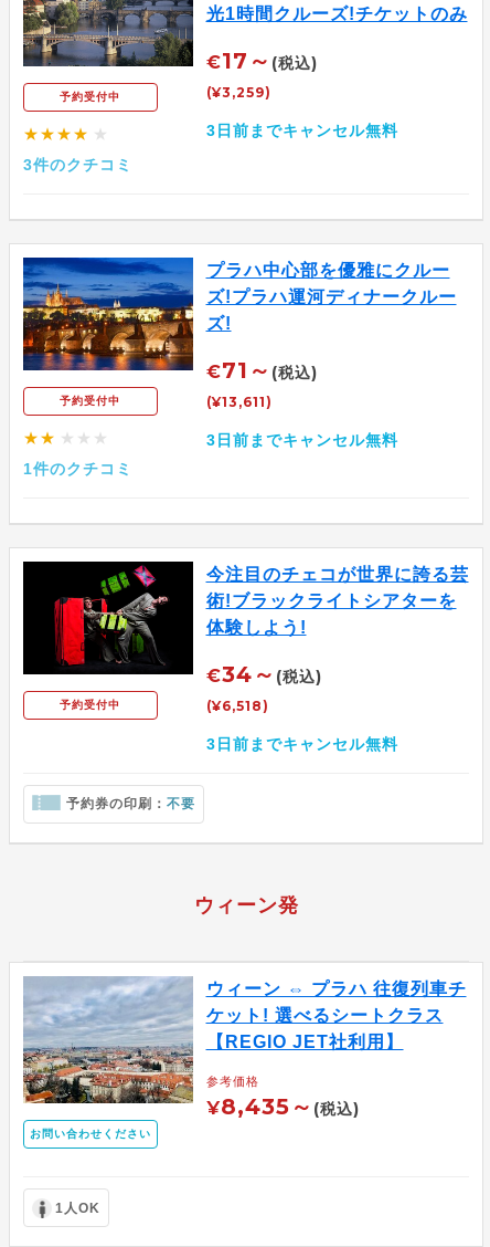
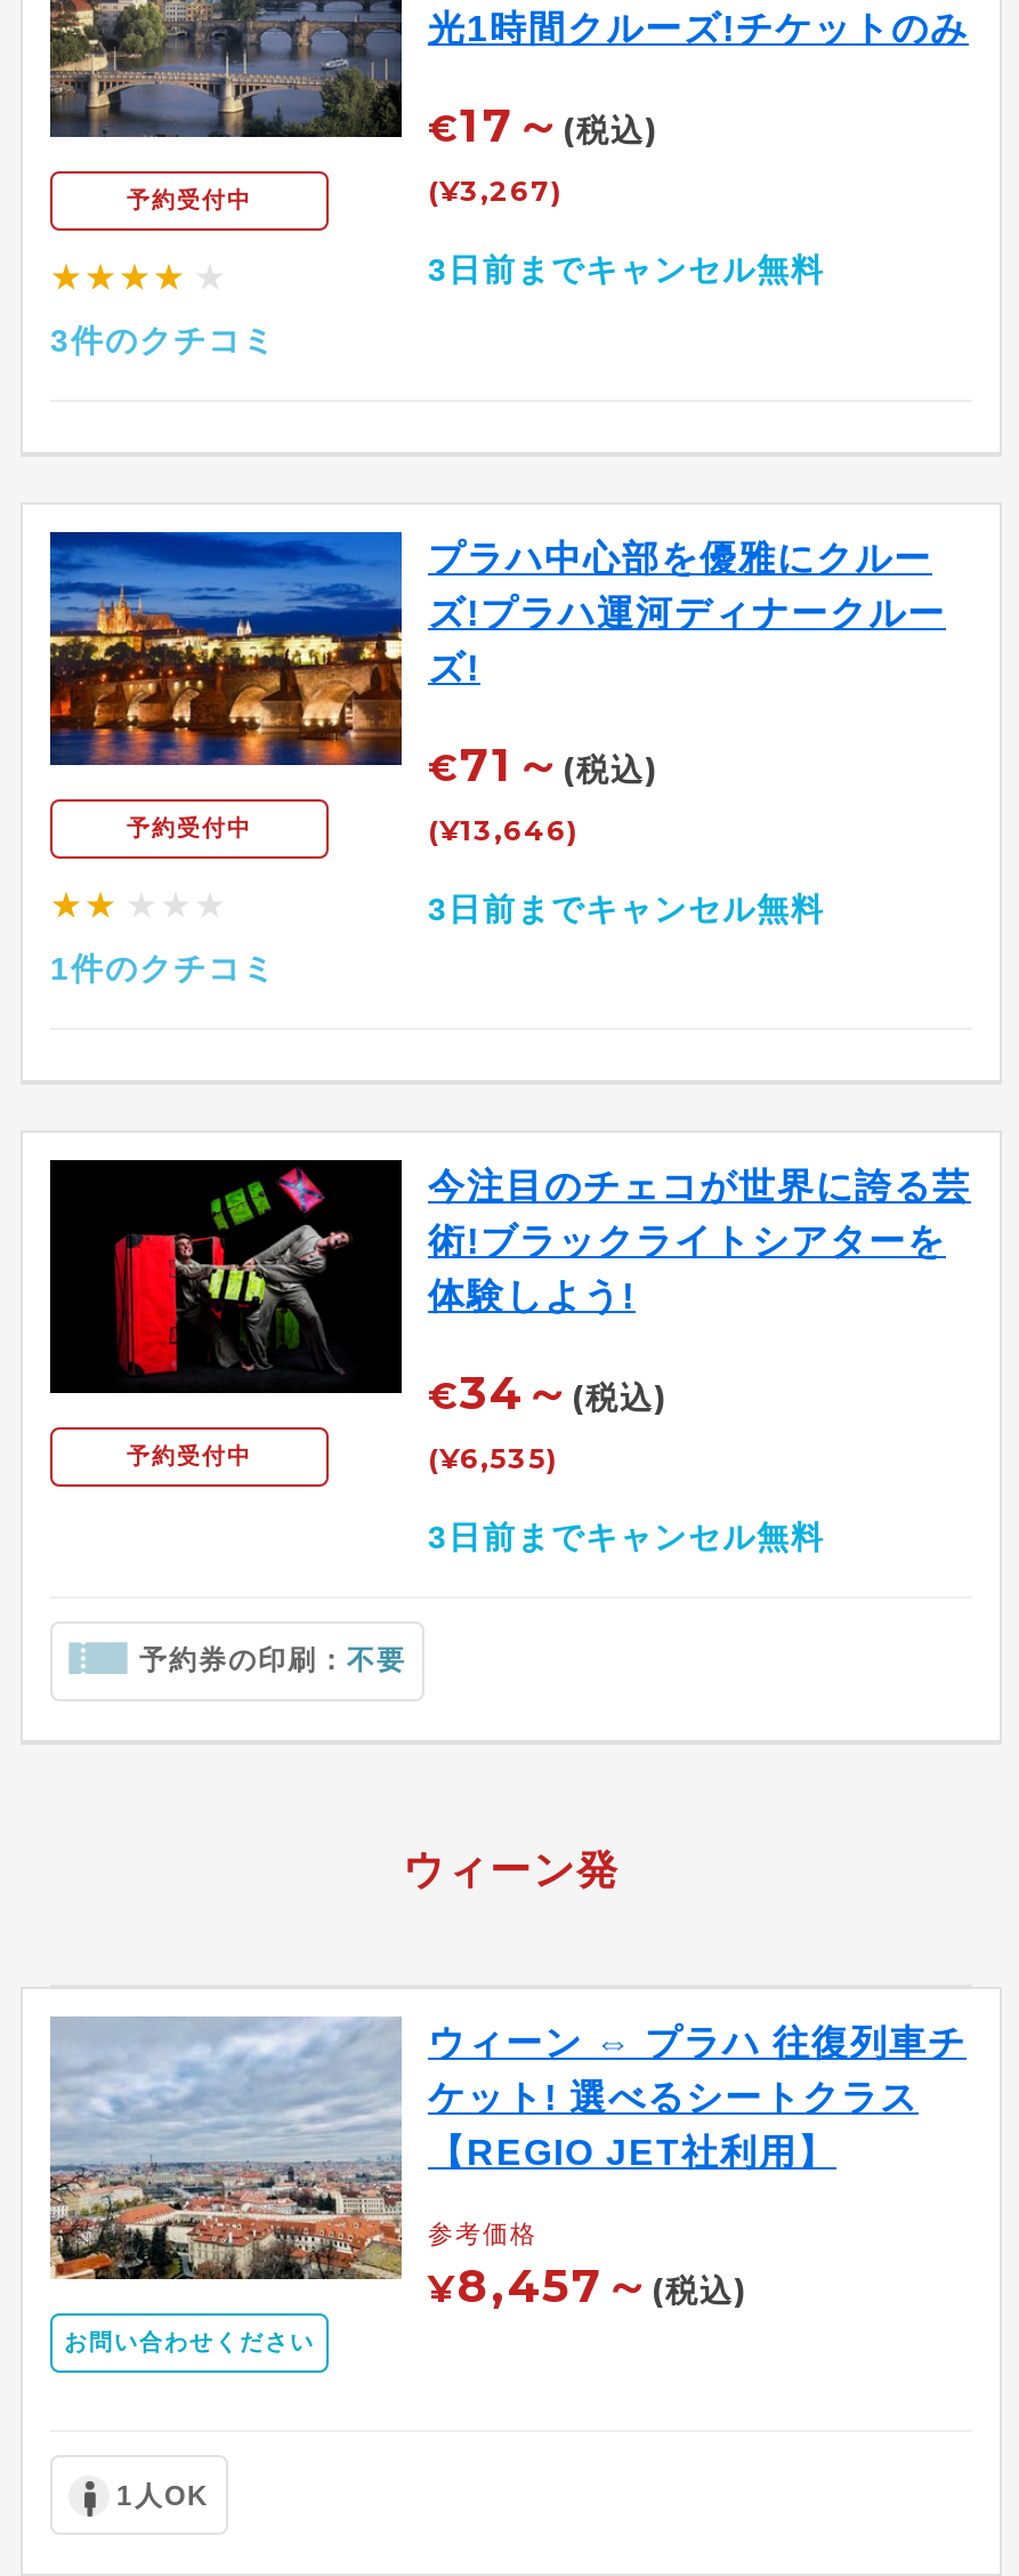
[206,84,271,101] (¥3,259) -> [428,174,565,209] (¥3,267)
[206,394,272,410] (¥13,611) -> [428,813,581,848] (¥13,646)
[206,697,269,714] (¥6,518) -> [428,1440,560,1475] (¥6,535)
[206,1093,359,1120] ¥8,435～(税込) -> [428,2258,747,2313] ¥8,457～(税込)

